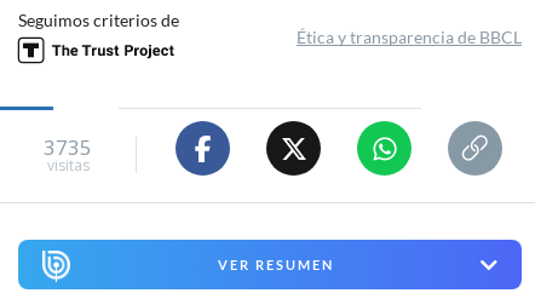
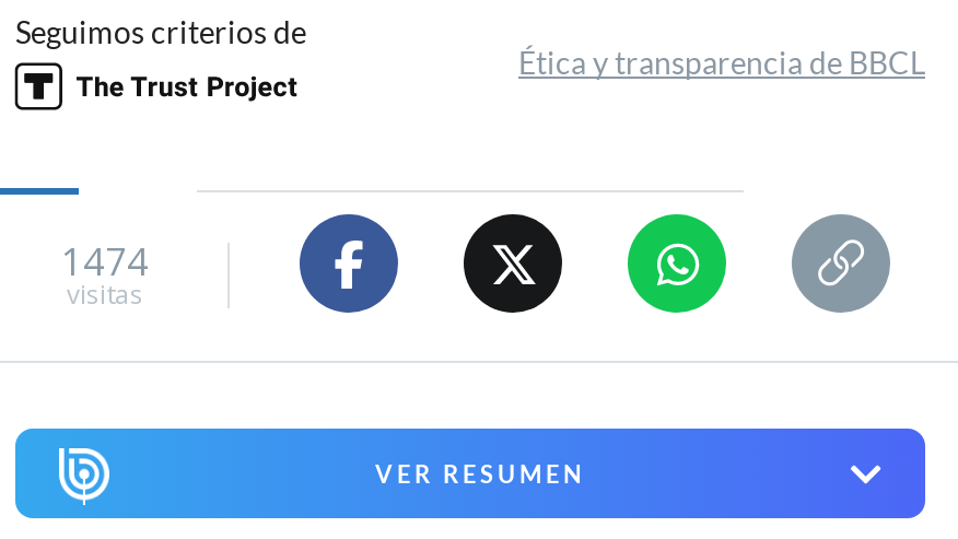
[44,133,92,161] 3735 -> [61,236,149,286] 1474

